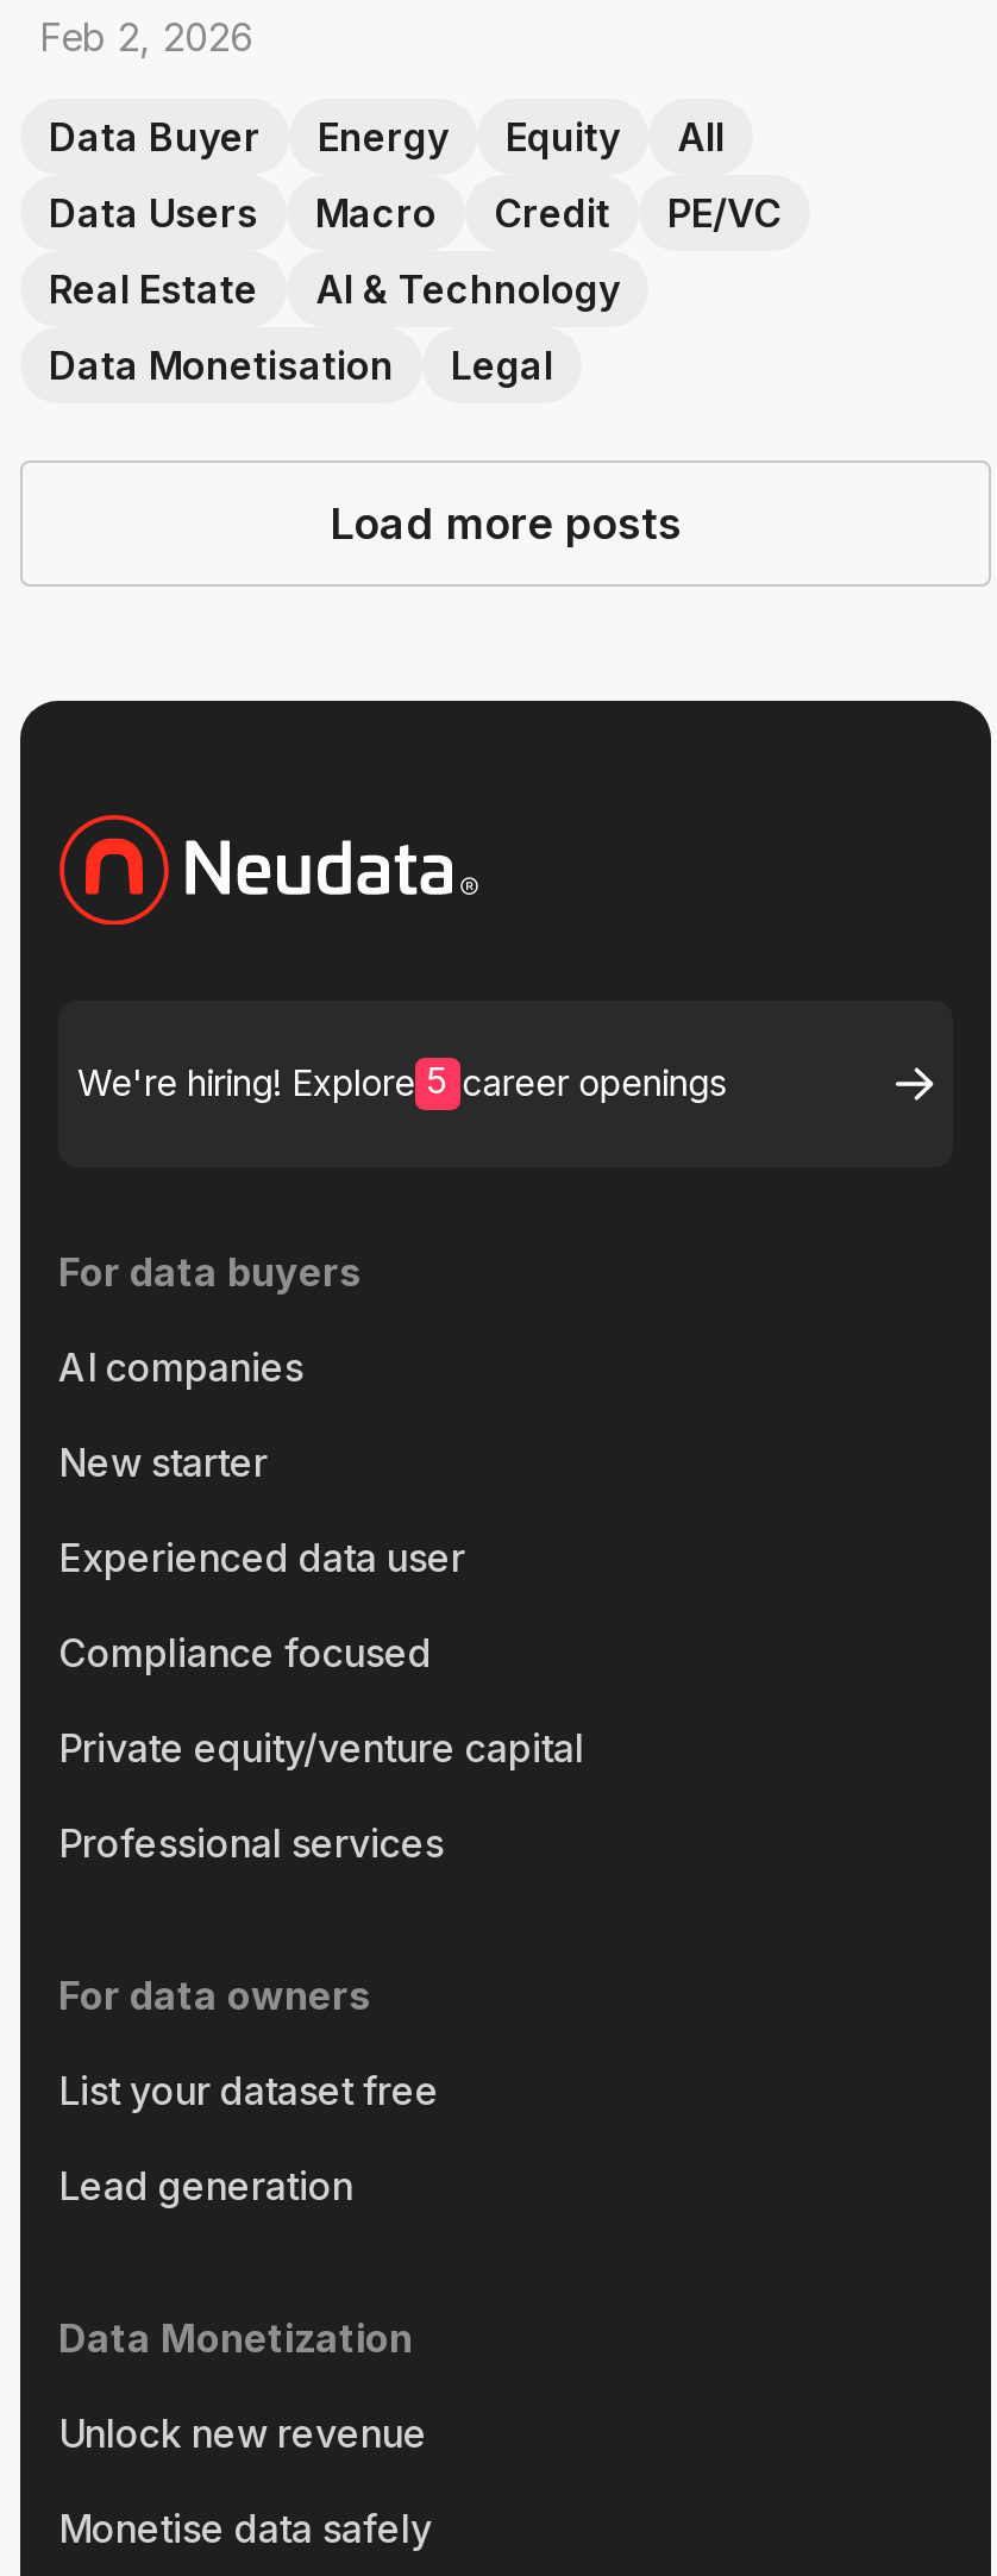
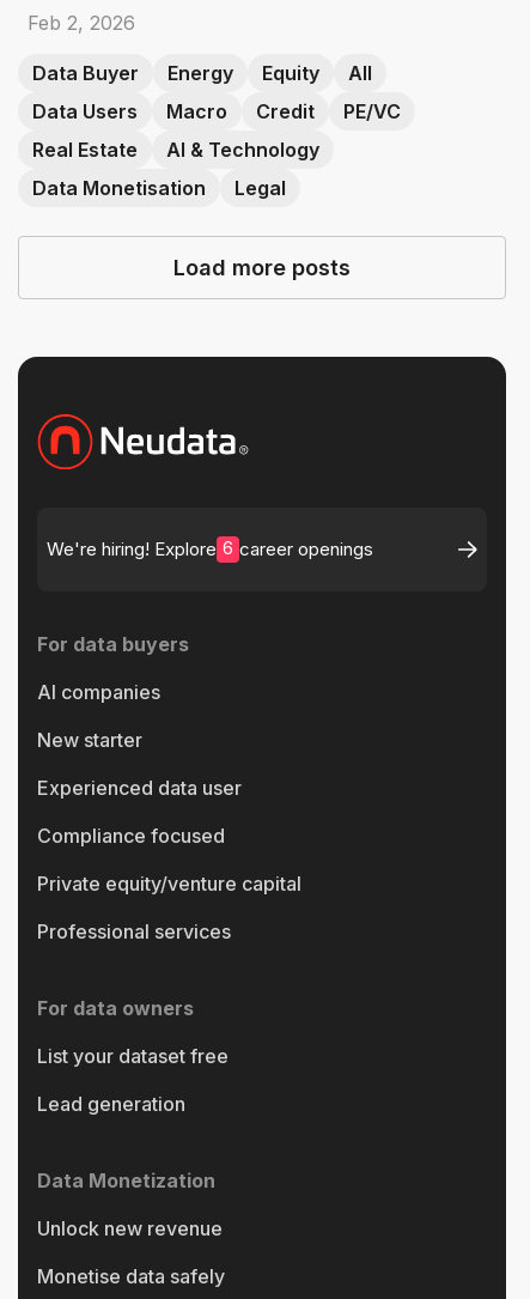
[77,1058,728,1105] We're hiring! Explore 5 career openings -> [47,536,374,560] We're hiring! Explore 6 career openings

